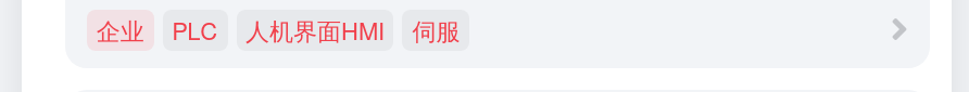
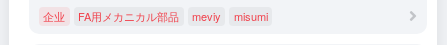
[172,11,460,46] PLC | 人机界面HMI | 伺服 -> [78,8,268,24] FA用メカニカル部品 | meviy | misumi

